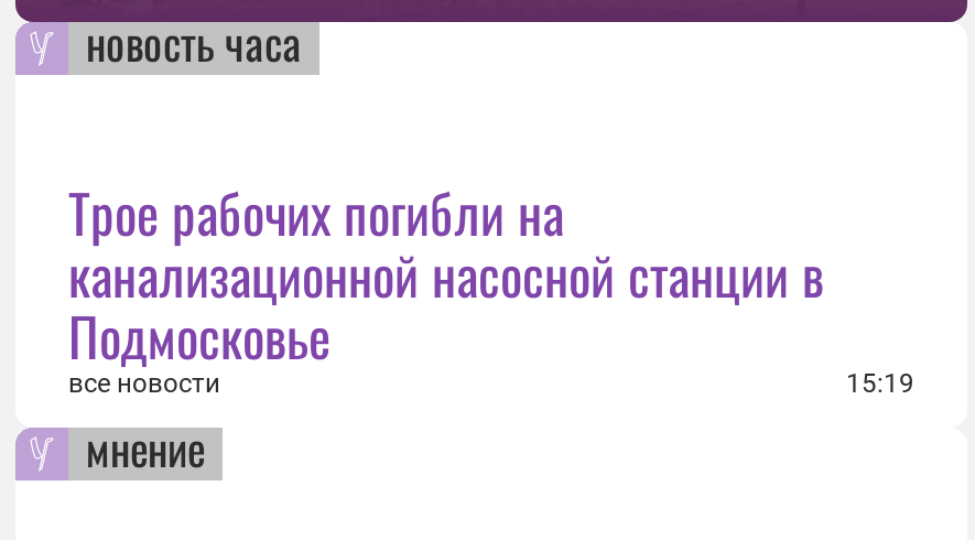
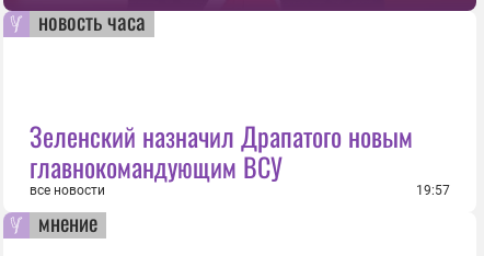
[68,172,824,375] Трое рабочих погибли на | канализационной насосной станции в | Подмосковье -> [30,116,413,186] Зеленский назначил Драпатого новым | главнокомандующим ВСУ
[846,368,914,399] 15:19 -> [416,183,450,198] 19:57

